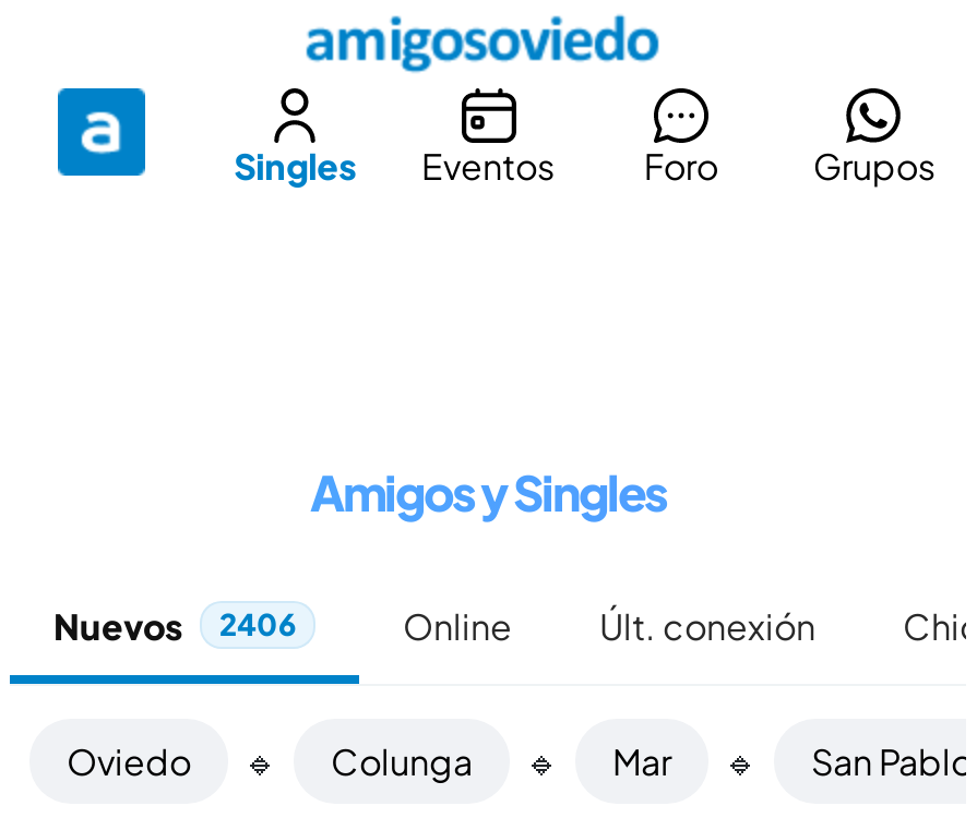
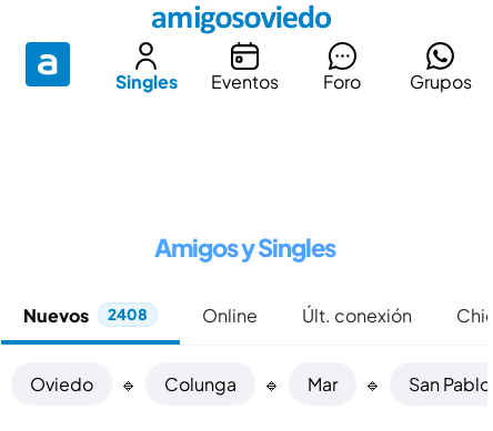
[53,603,296,649] Nuevos 2406 -> [23,304,148,327] Nuevos 2408

